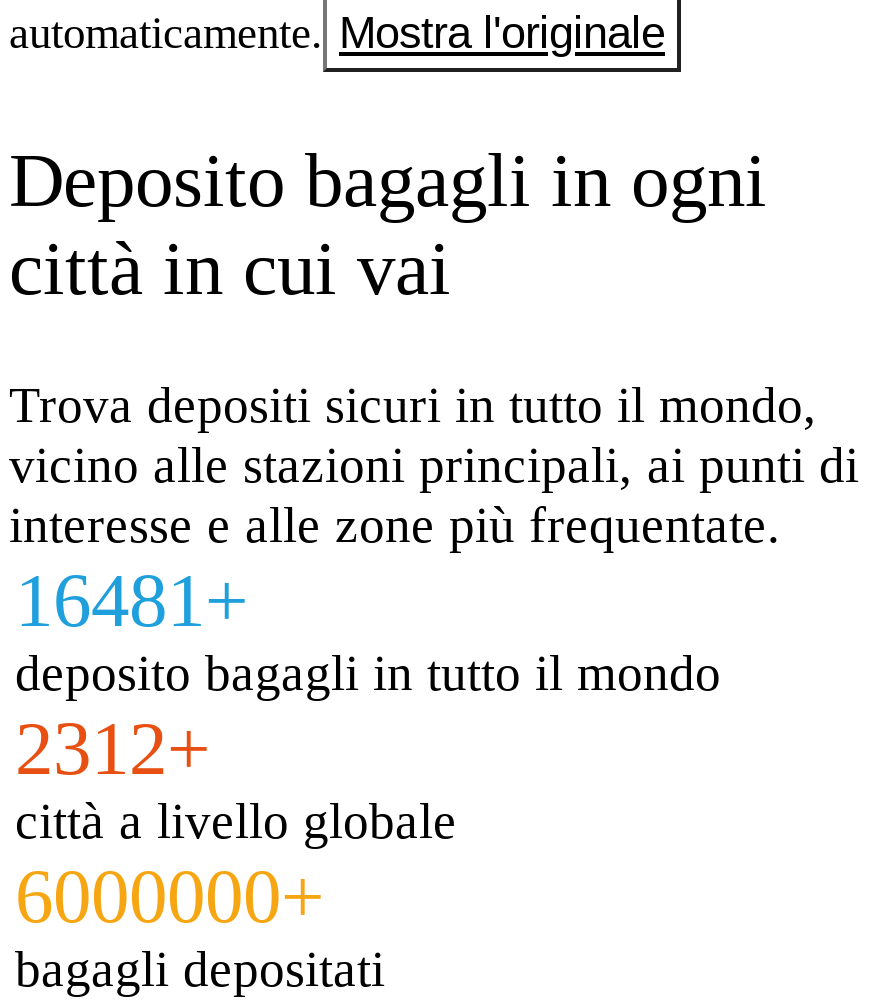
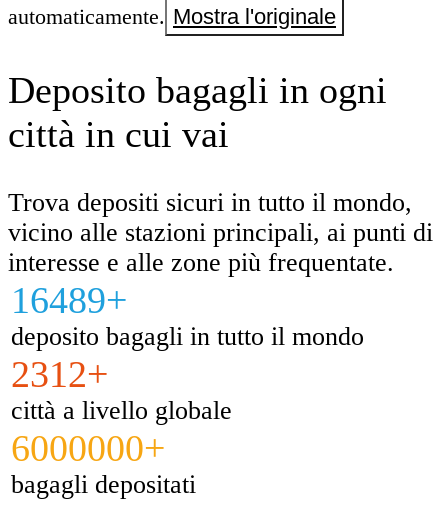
[15,558,247,642] 16481+ -> [11,279,127,321] 16489+

